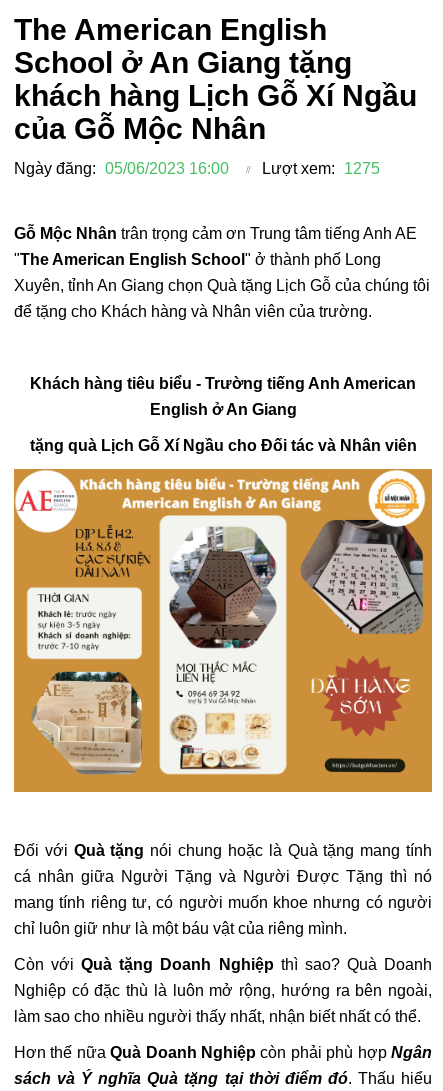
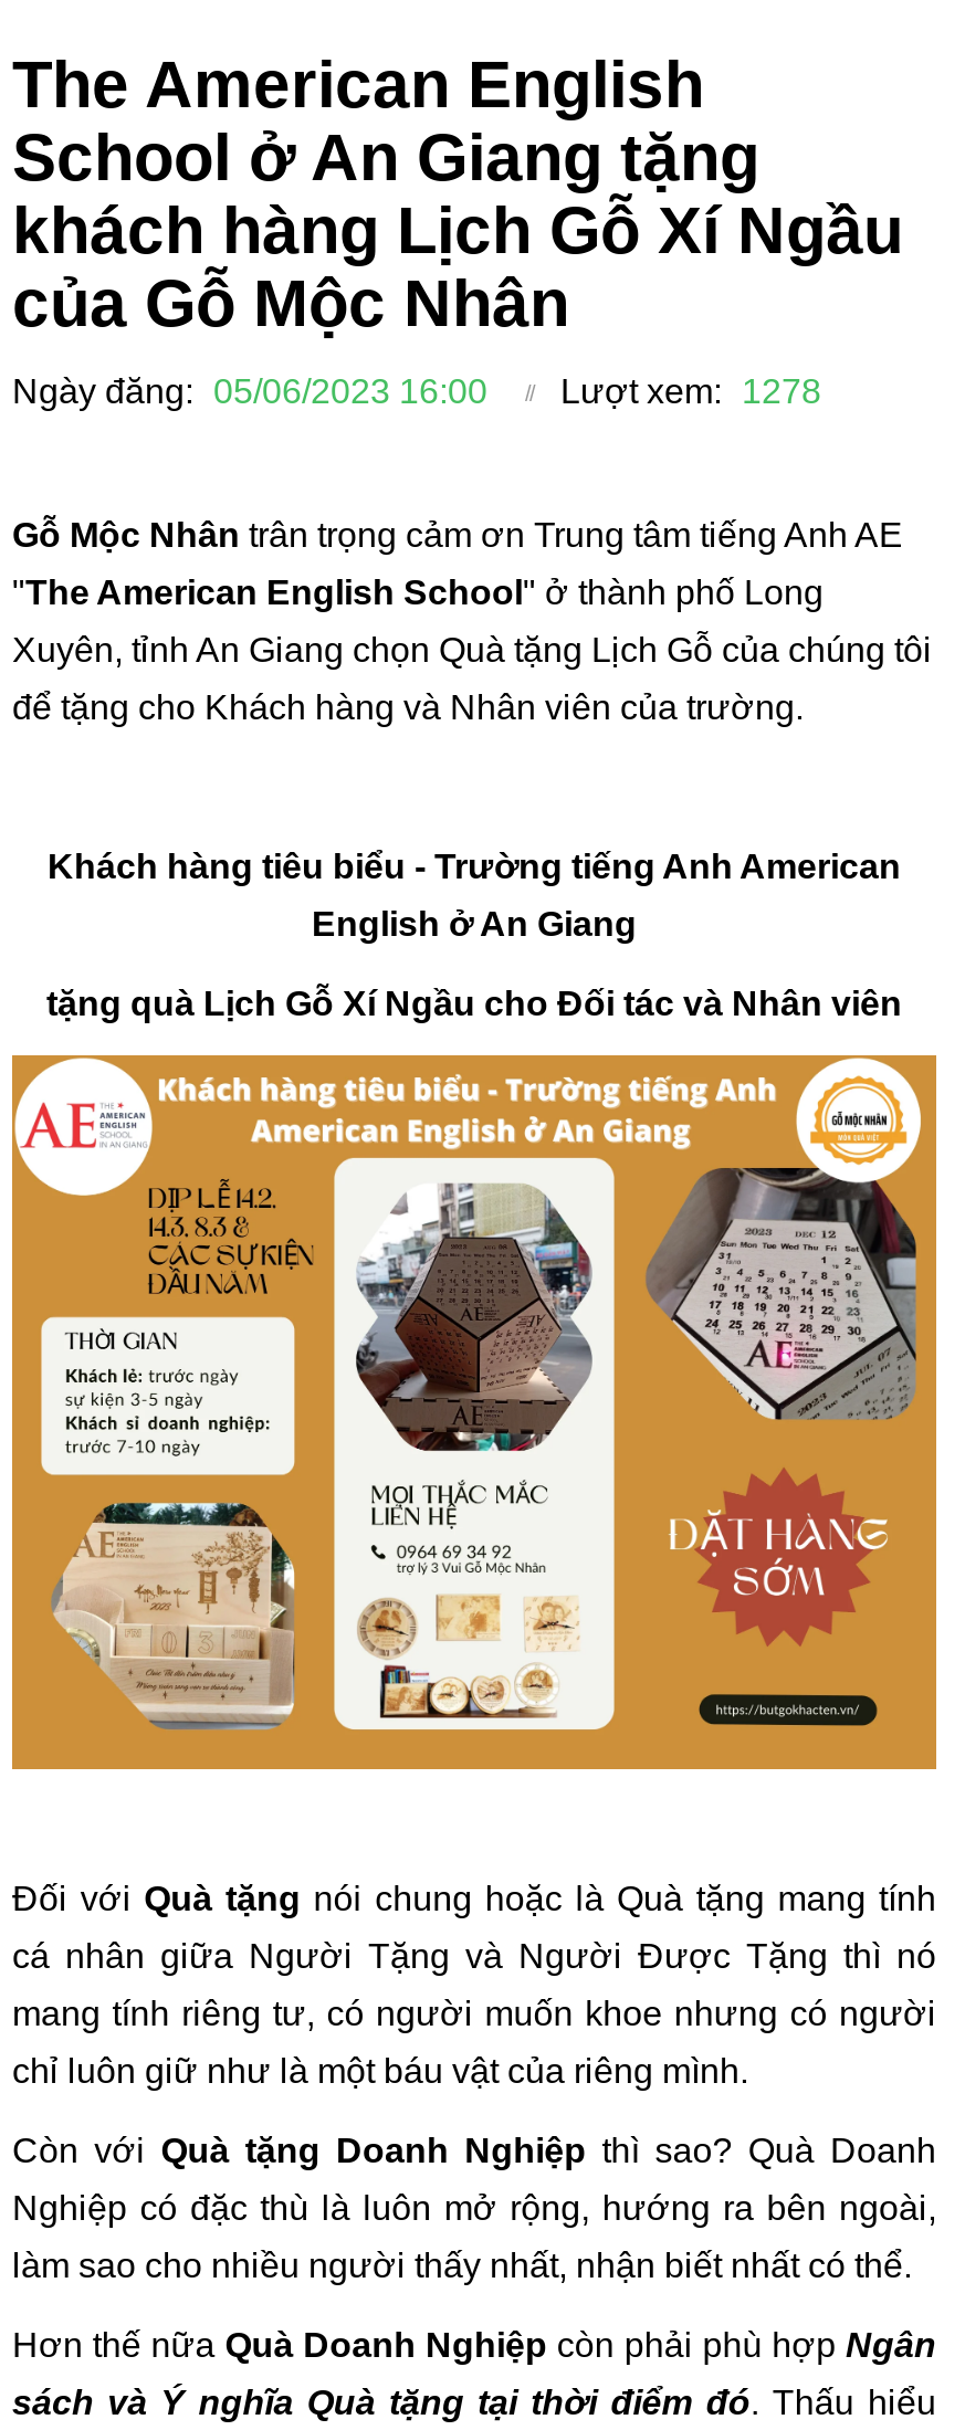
[14,160,380,177] Ngày đăng: 05/06/2023 16:00 Lượt xem: 1275 -> [12,372,821,410] Ngày đăng: 05/06/2023 16:00 Lượt xem: 1278

